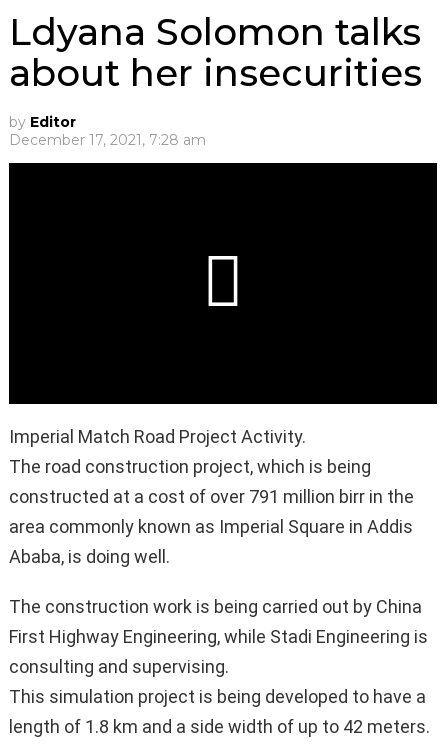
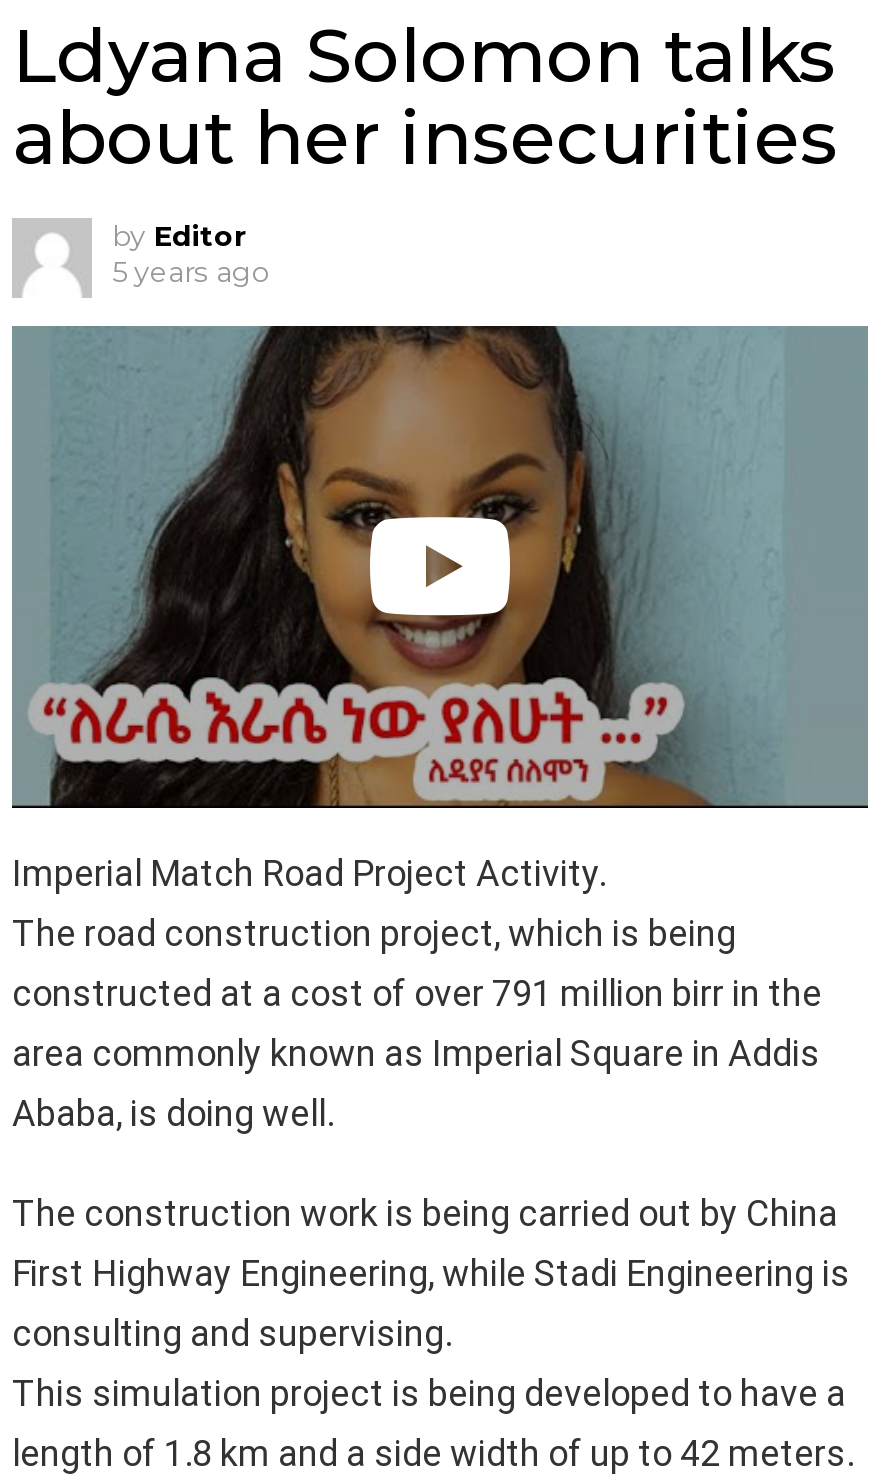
[9,131,206,149] December 17, 2021, 7:28 am -> [112,254,270,290] 5 years ago
none -> [14,324,866,808] [image]

